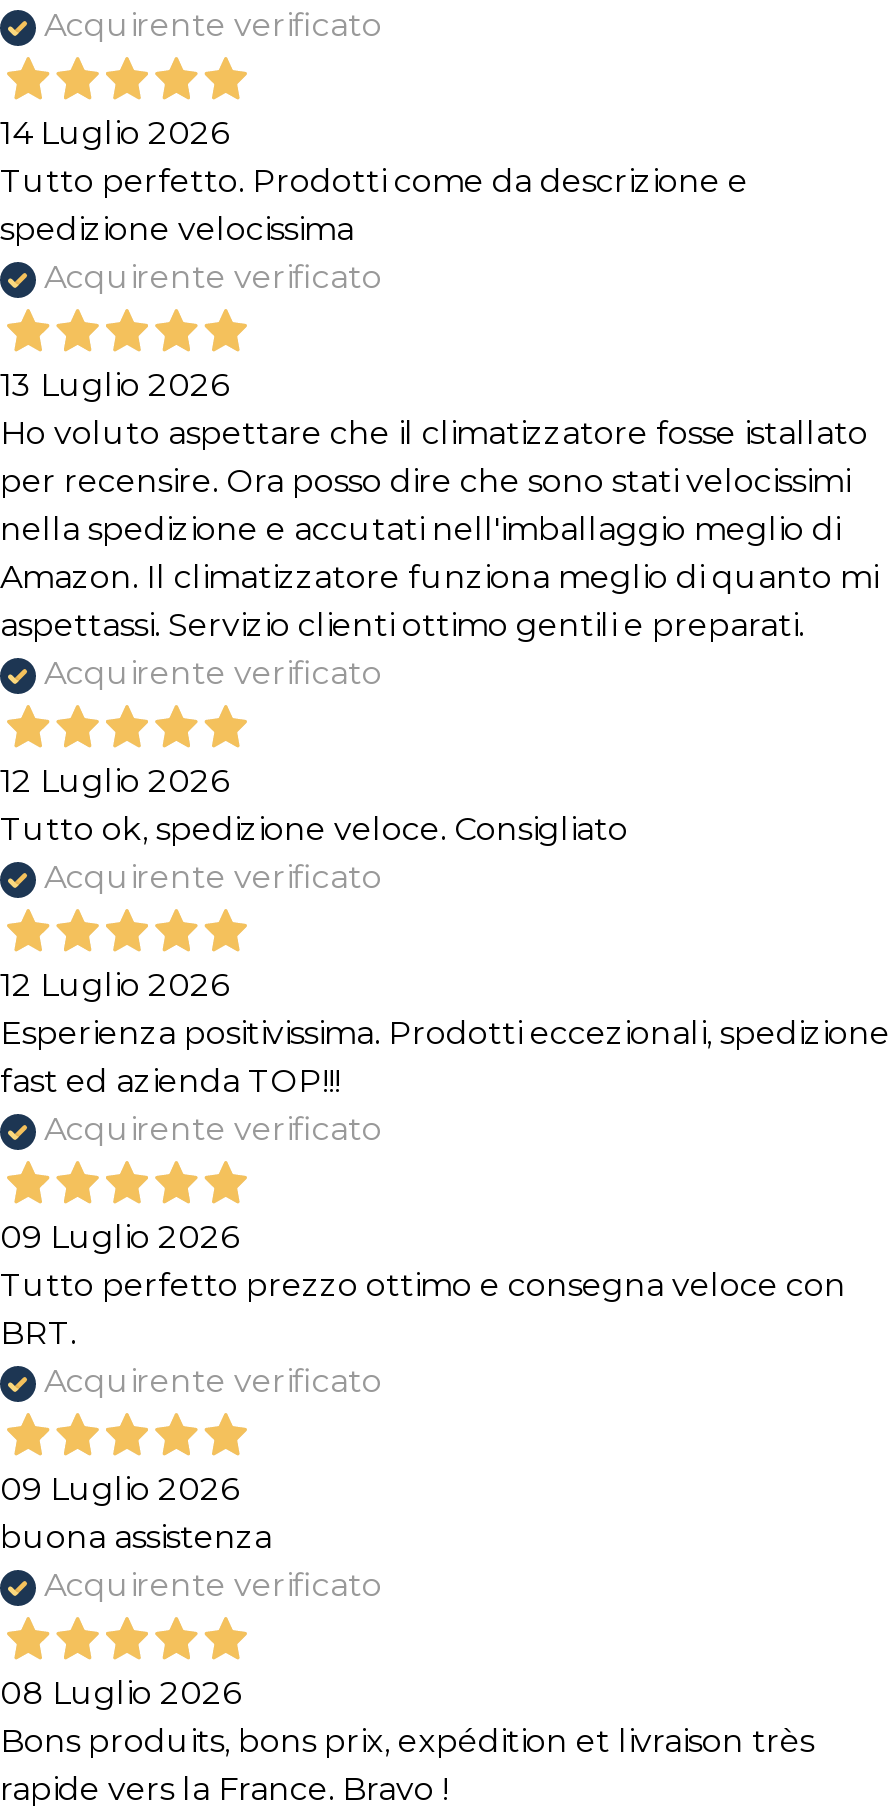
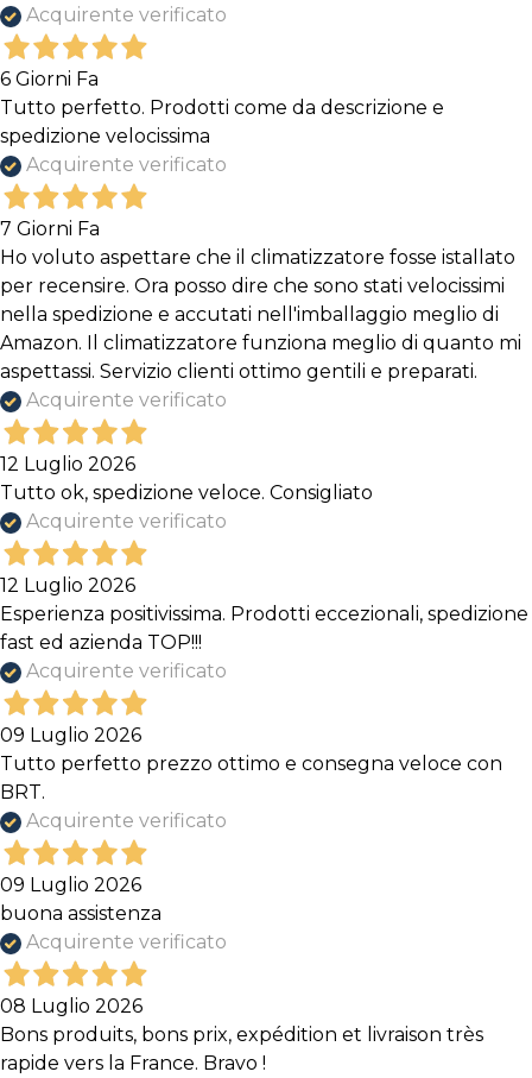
[0,114,228,152] 14 Luglio 2026 -> [0,68,99,90] 6 Giorni Fa
[0,366,228,404] 13 Luglio 2026 -> [0,217,100,240] 7 Giorni Fa

